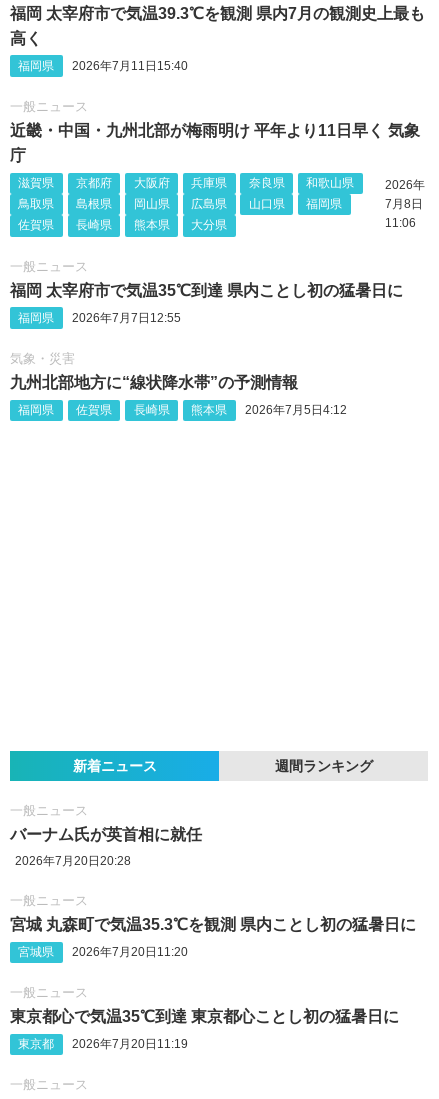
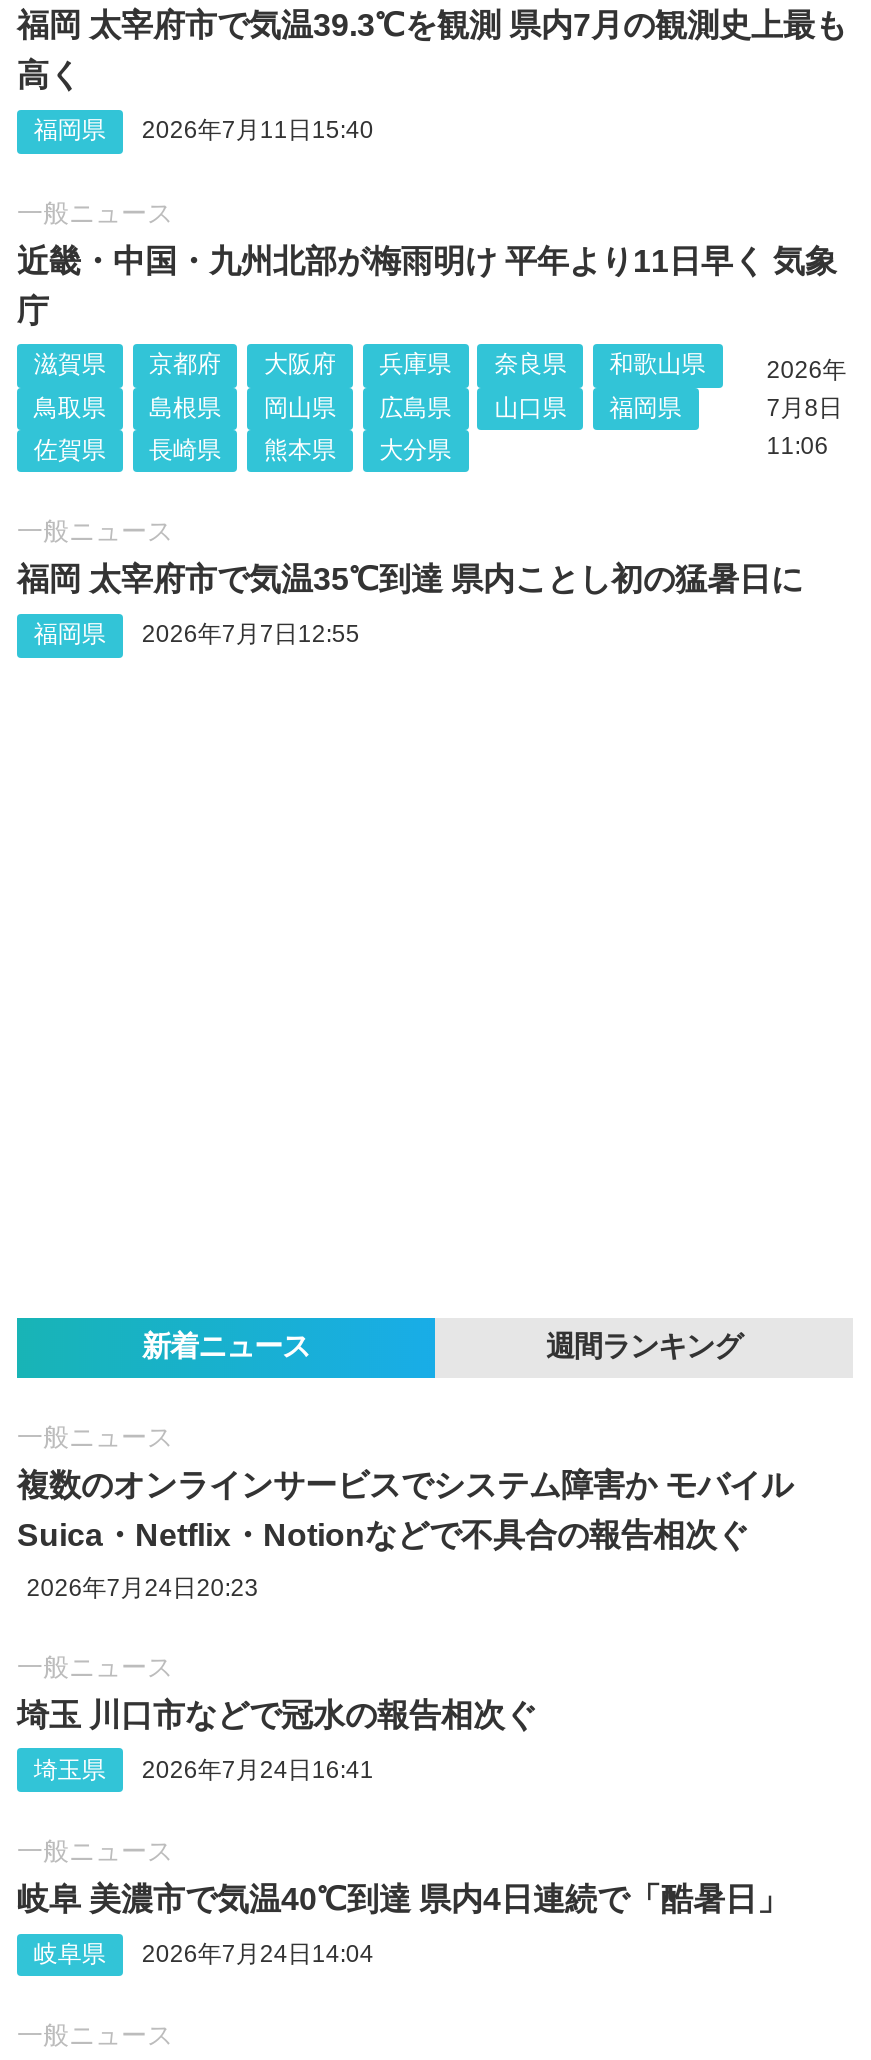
[10,351,347,417] 気象・災害 | 九州北部地方に“線状降水帯”の予測情報 | 福岡県 | 佐賀県 | 長崎県 | 熊本県 | 2026年7月5日4:12 -> none
moved [10,758,372,818] -> [17,1331,742,1452]: 新着ニュース | 週間ランキング | 一般ニュース
[10,826,202,868] バーナム氏が英首相に就任 | 2026年7月20日20:28 -> [17,1468,793,1602] 複数のオンラインサービスでシステム障害か モバイル | Suica・Netflix・Notionなどで不具合の報告相次ぐ | 2026年7月24日20:23
[10,916,416,933] 宮城 丸森町で気温35.3℃を観測 県内ことし初の猛暑日に -> [17,1698,537,1732] 埼玉 川口市などで冠水の報告相次ぐ
[18,945,188,959] 宮城県 | 2026年7月20日11:20 -> [34,1756,374,1784] 埼玉県 | 2026年7月24日16:41
[10,1008,399,1025] 東京都心で気温35℃到達 東京都心ことし初の猛暑日に -> [17,1882,789,1916] 岐阜 美濃市で気温40℃到達 県内4日連続で「酷暑日」
[18,1037,188,1051] 東京都 | 2026年7月20日11:19 -> [34,1940,374,1968] 岐阜県 | 2026年7月24日14:04

